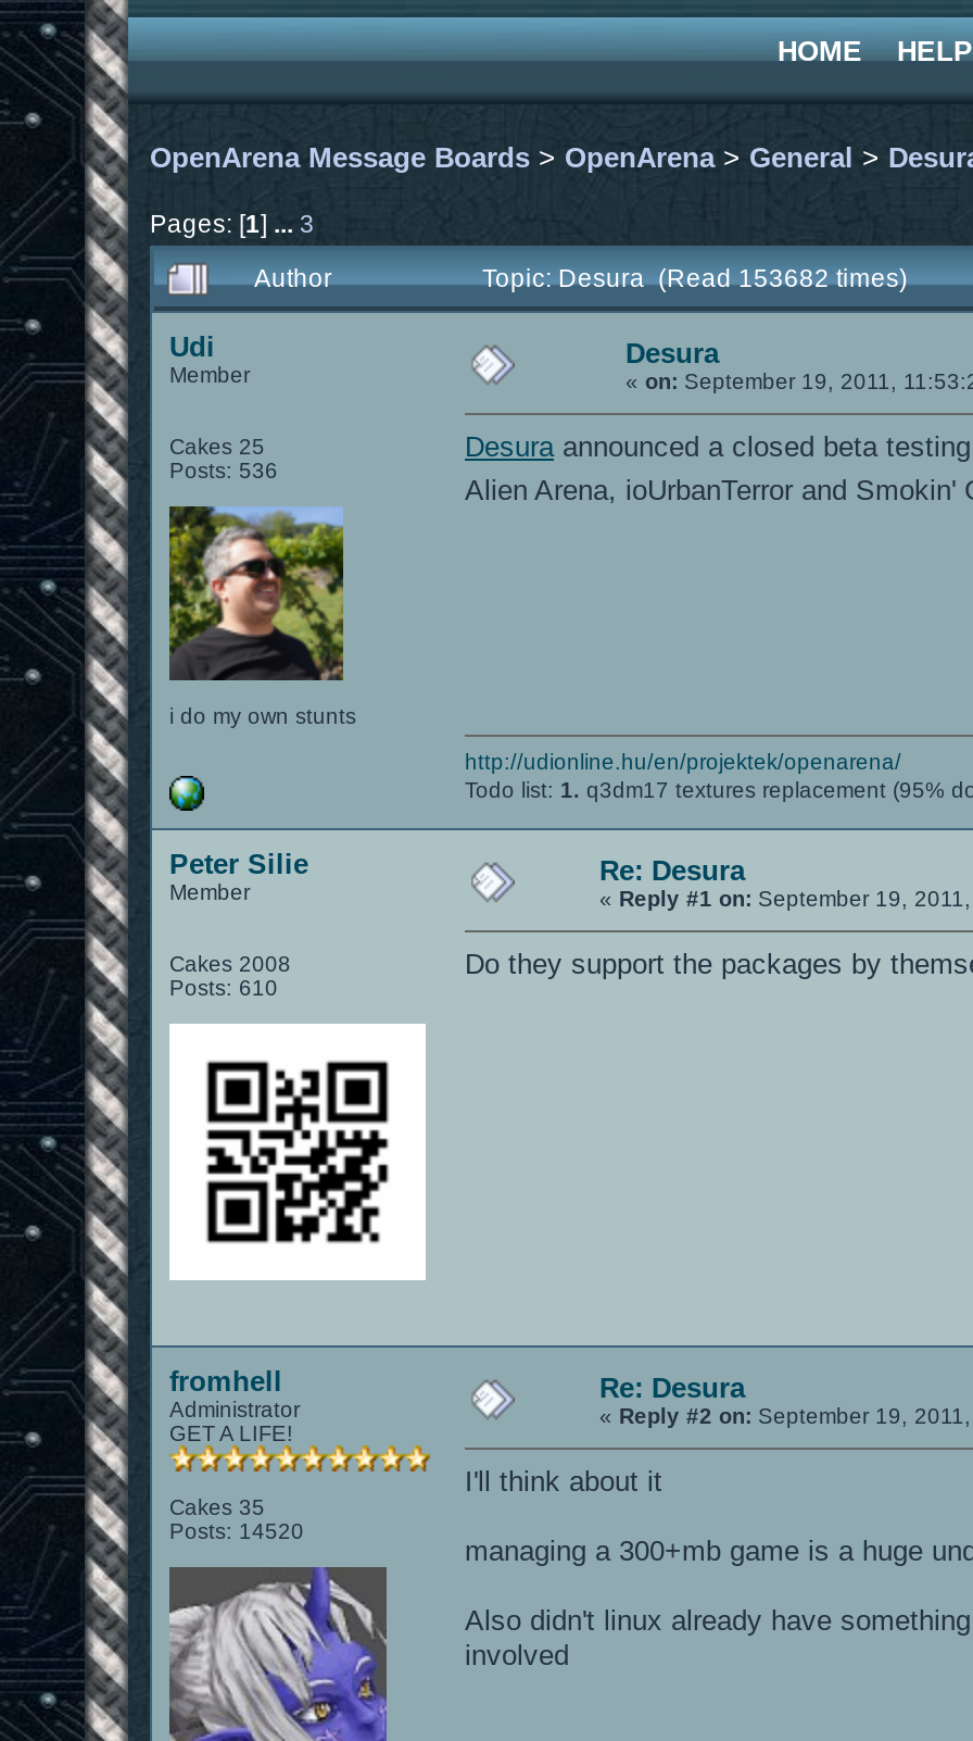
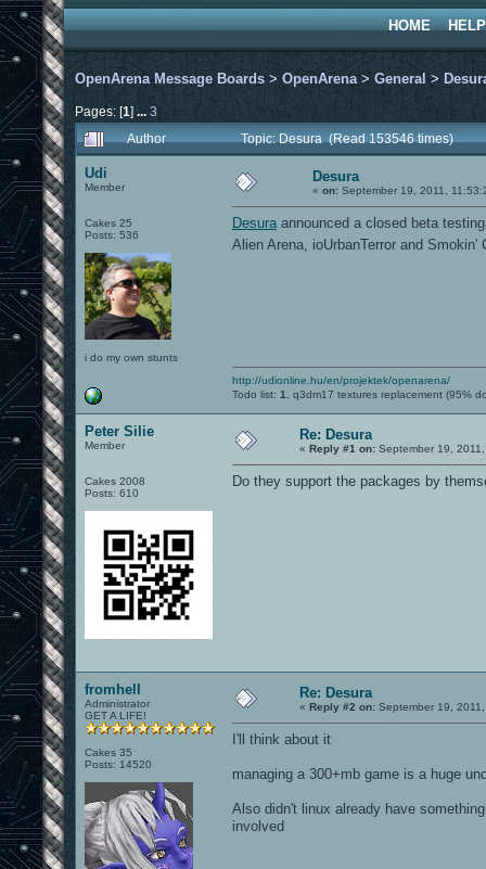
[482,263,908,291] Topic: Desura (Read 153682 times) -> [241,131,453,145] Topic: Desura (Read 153546 times)

